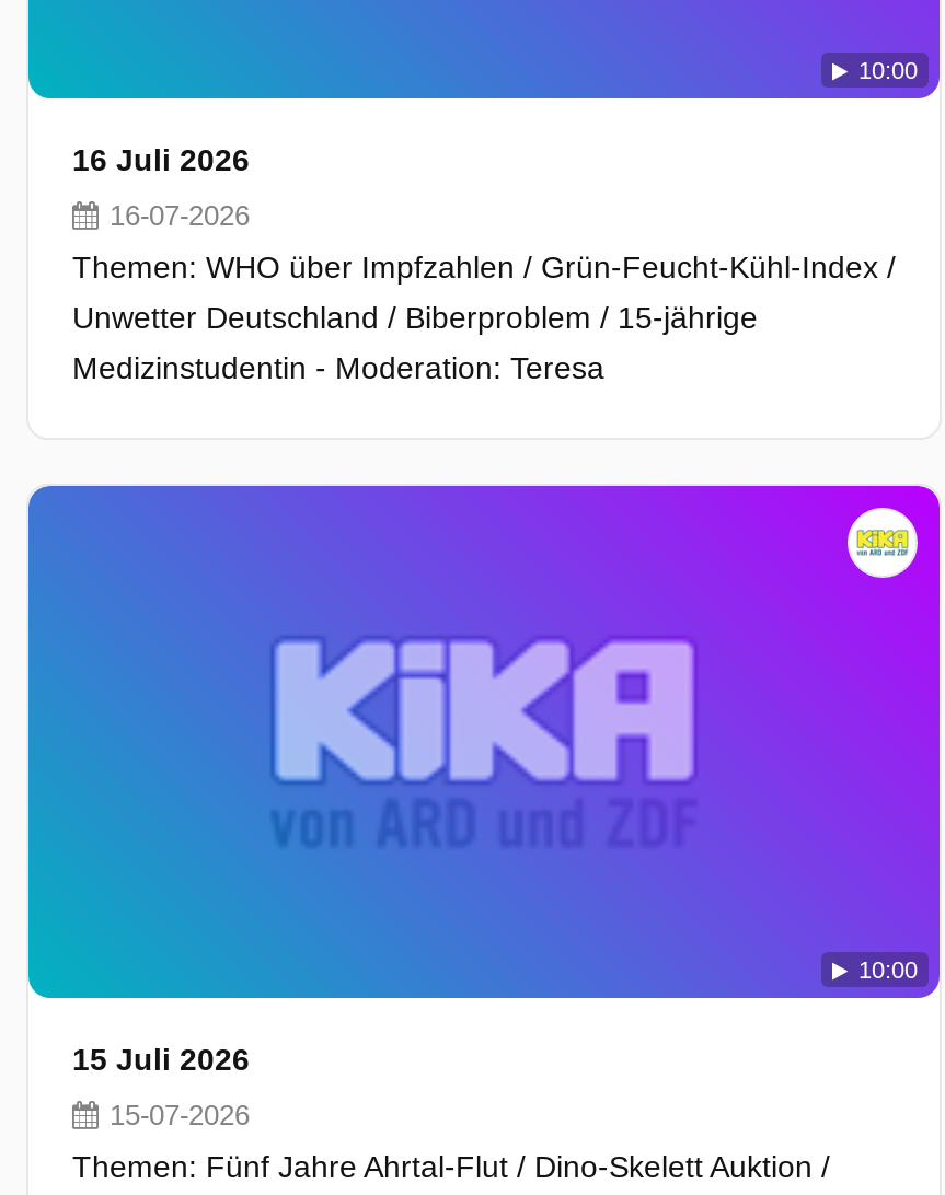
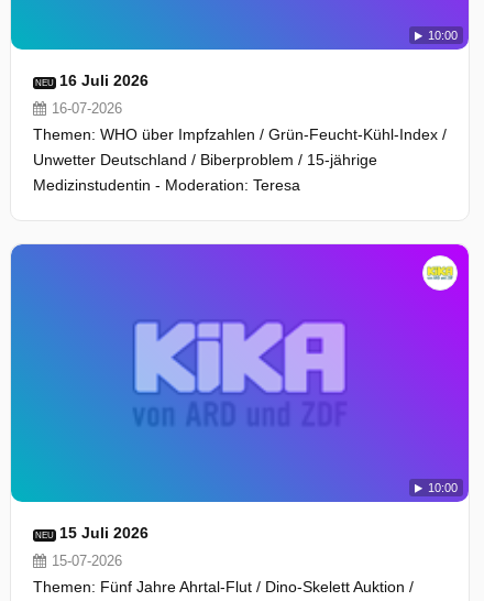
[72,142,250,177] 16 Juli 2026 -> [35,72,148,89] NEU 16 Juli 2026
[72,1042,250,1077] 15 Juli 2026 -> [35,524,148,542] NEU 15 Juli 2026

